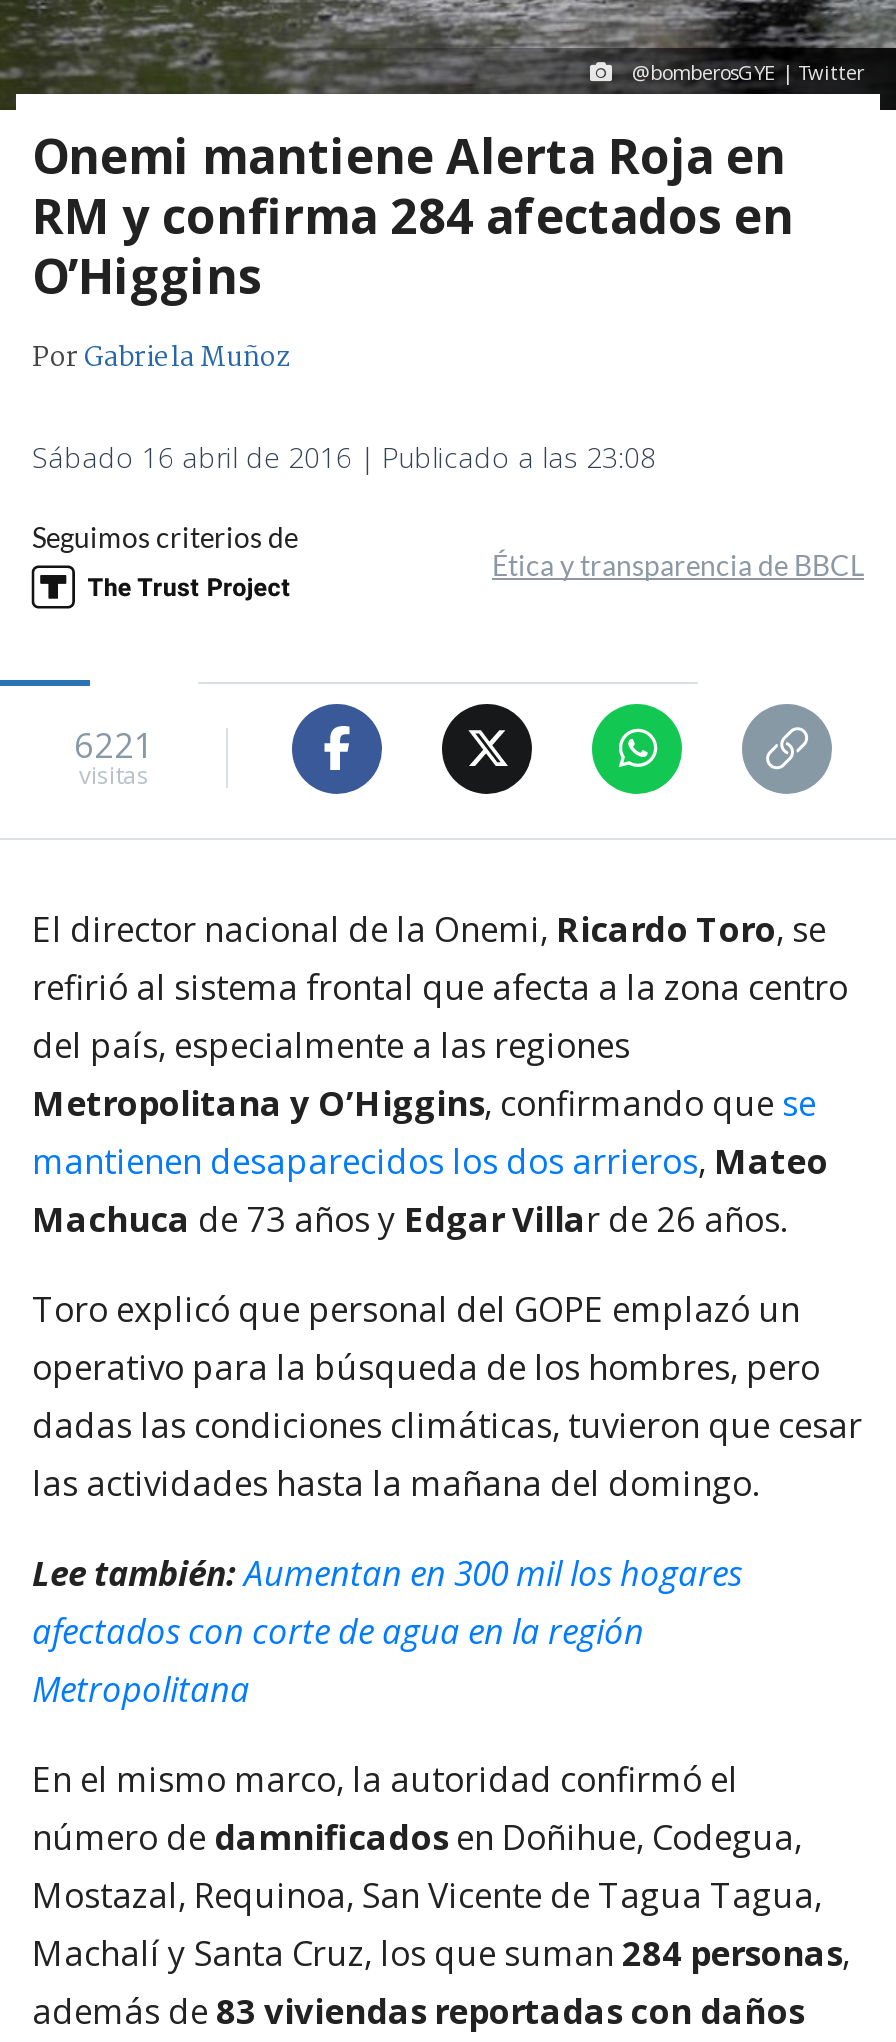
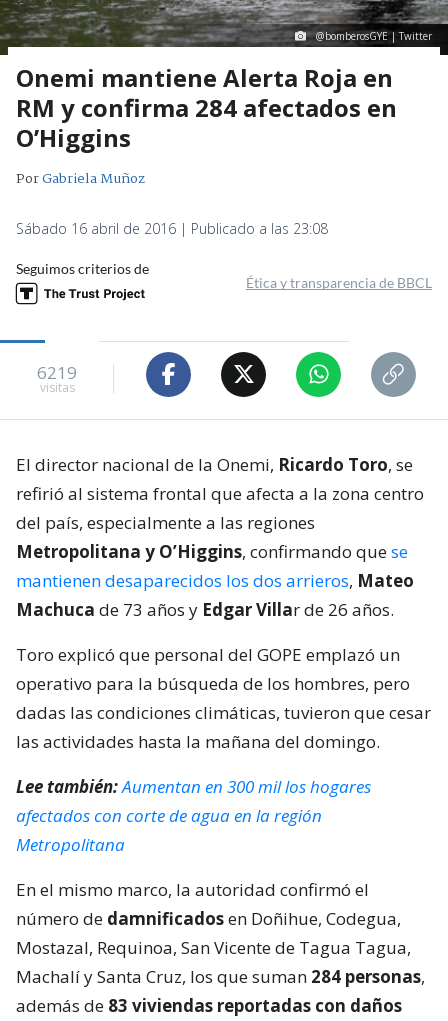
[74,723,154,769] 6221 -> [37,361,77,384] 6219

